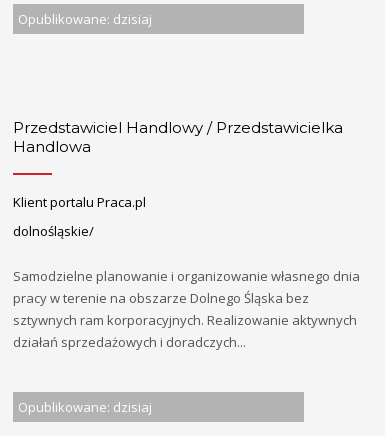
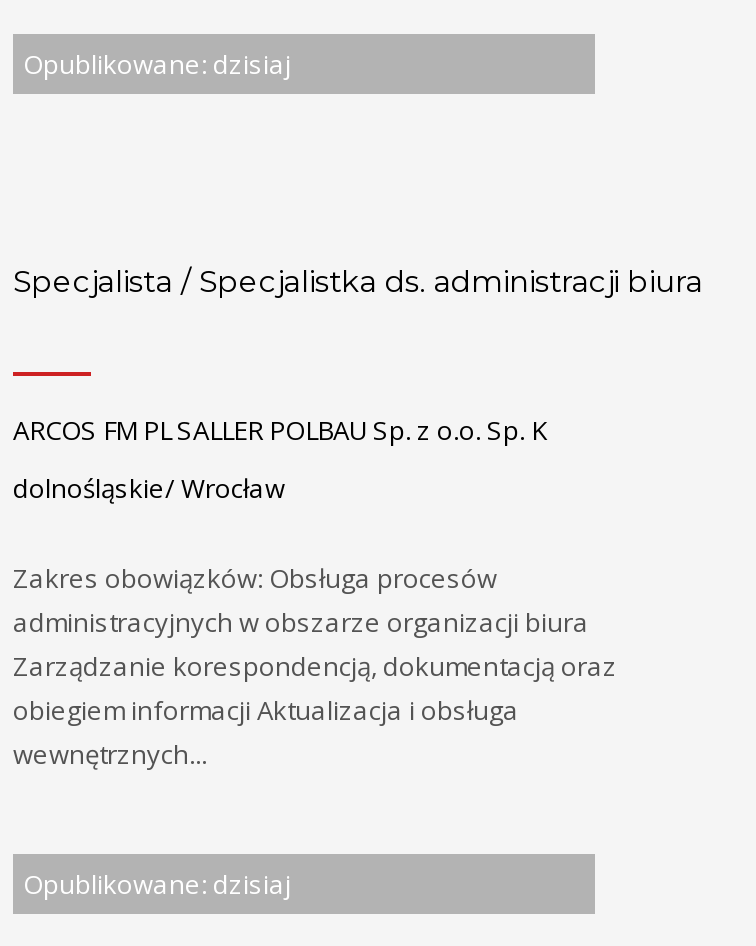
[13,118,343,156] Przedstawiciel Handlowy / Przedstawicielka | Handlowa -> [13,261,703,299] Specjalista / Specjalistka ds. administracji biura
[13,193,146,211] Klient portalu Praca.pl -> [13,412,547,448] ARCOS FM PL SALLER POLBAU Sp. z o.o. Sp. K
[13,222,94,240] dolnośląskie/ -> [13,469,285,505] dolnośląskie/ Wrocław
[13,267,360,351] Samodzielne planowanie i organizowanie własnego dnia | pracy w terenie na obszarze Dolnego Śląska bez | sztywnych ram korporacyjnych. Realizowanie aktywnych | działań sprzedażowych i doradczych... -> [13,559,617,771] Zakres obowiązków: Obsługa procesów | administracyjnych w obszarze organizacji biura | Zarządzanie korespondencją, dokumentacją oraz | obiegiem informacji Aktualizacja i obsługa | wewnętrznych...

